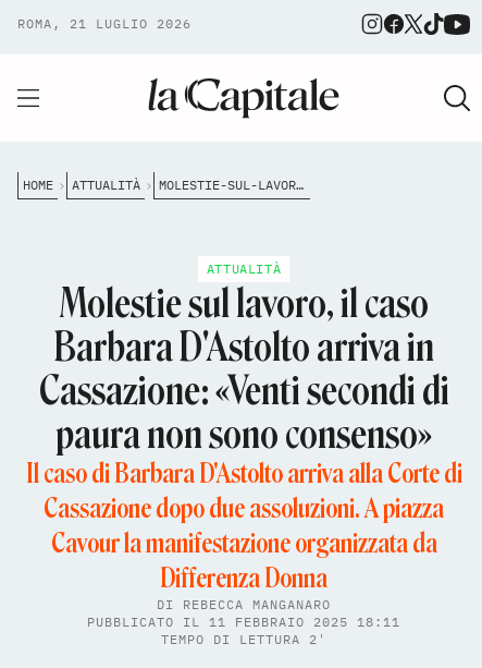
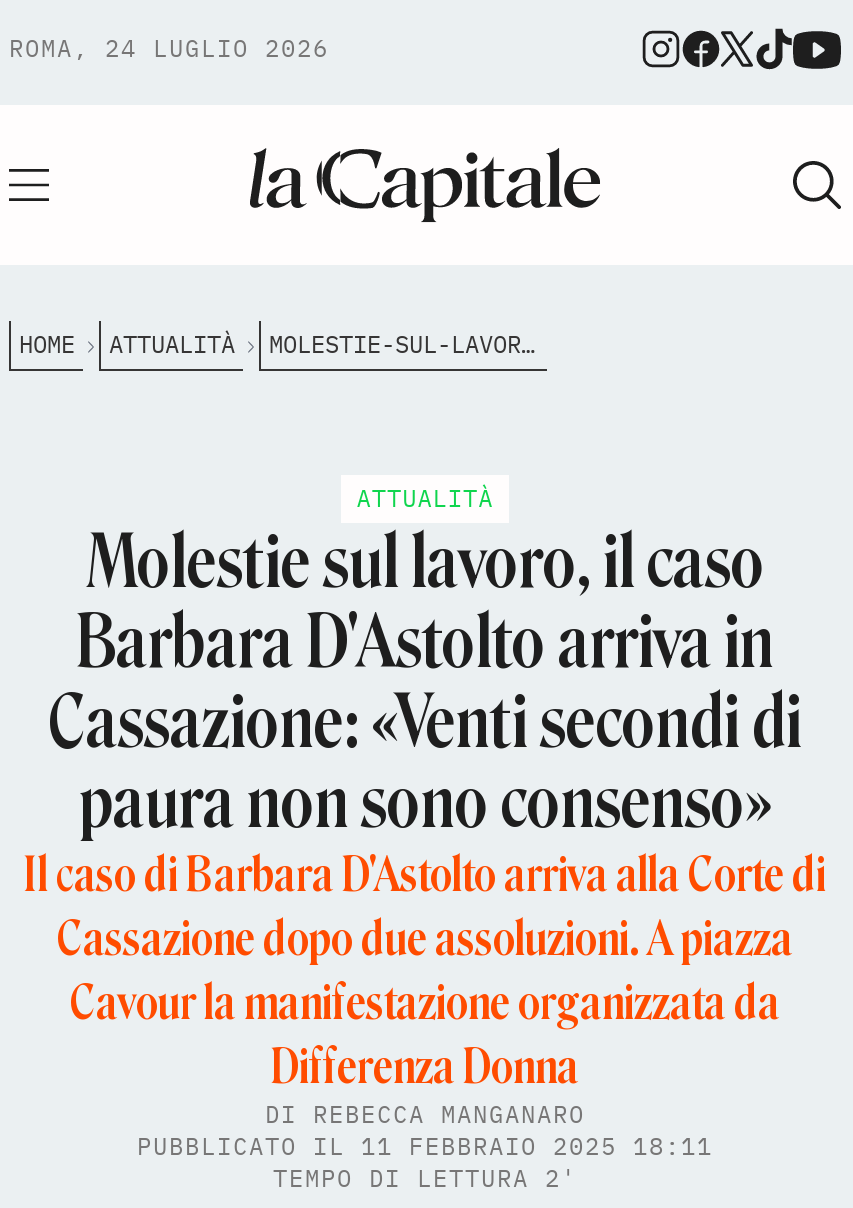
[17,15,191,32] ROMA, 21 LUGLIO 2026 -> [9,33,329,63] ROMA, 24 LUGLIO 2026

